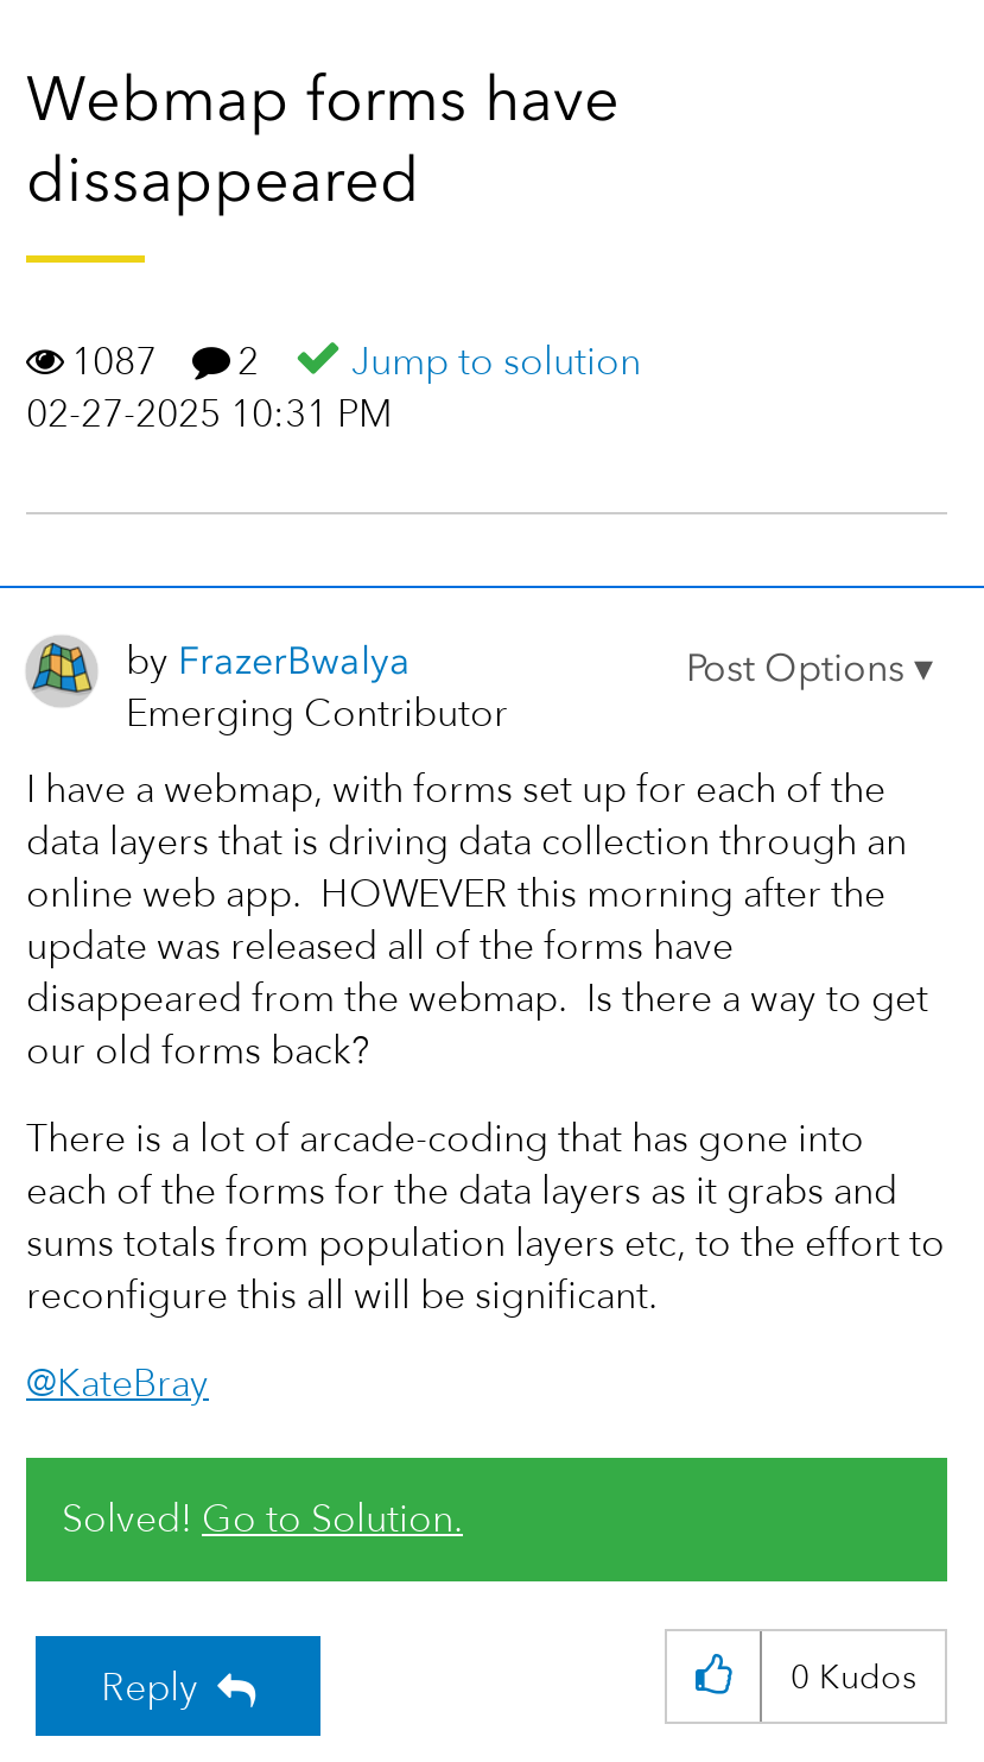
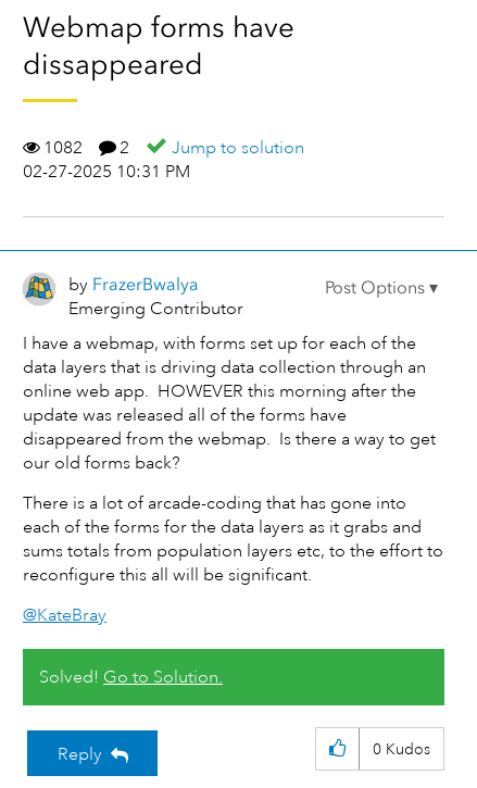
[71,339,641,386] 1087 2 Jump to solution -> [43,137,304,159] 1082 2 Jump to solution

